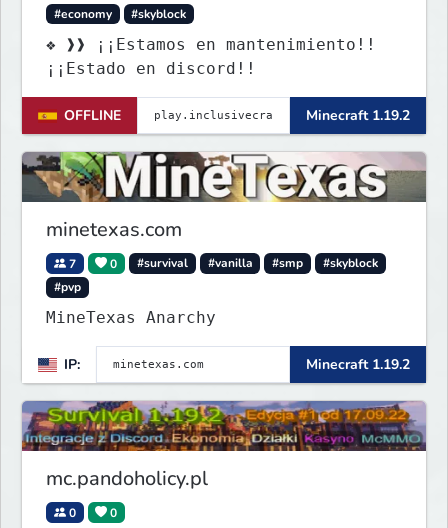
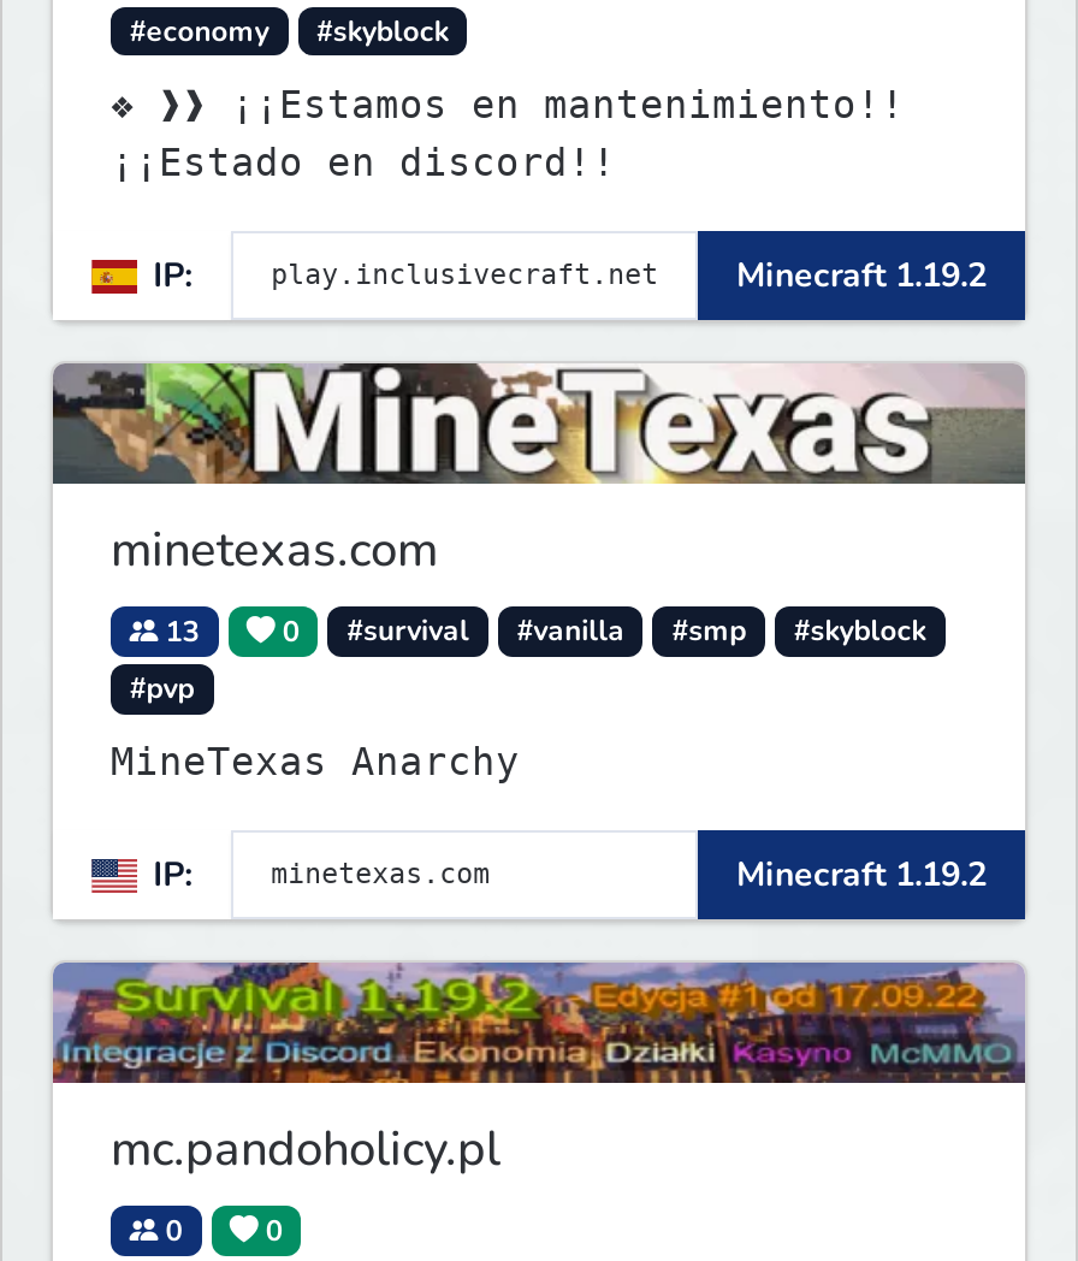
[64,106,121,125] OFFLINE -> [153,253,192,299] IP:
[66,255,378,271] 7 0 #survival #vanilla #smp #skyblock -> [158,612,926,650] 13 0 #survival #vanilla #smp #skyblock

